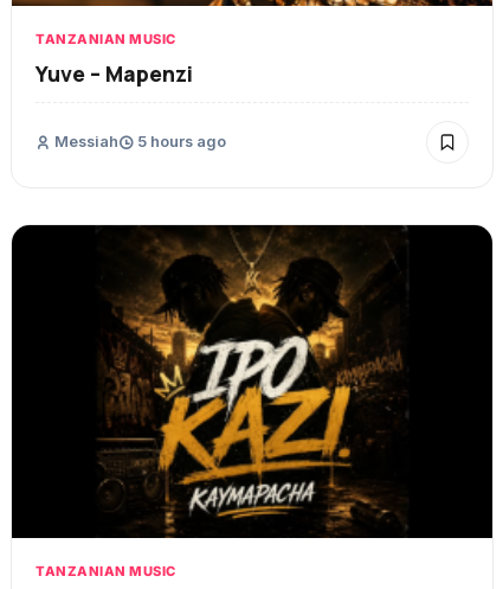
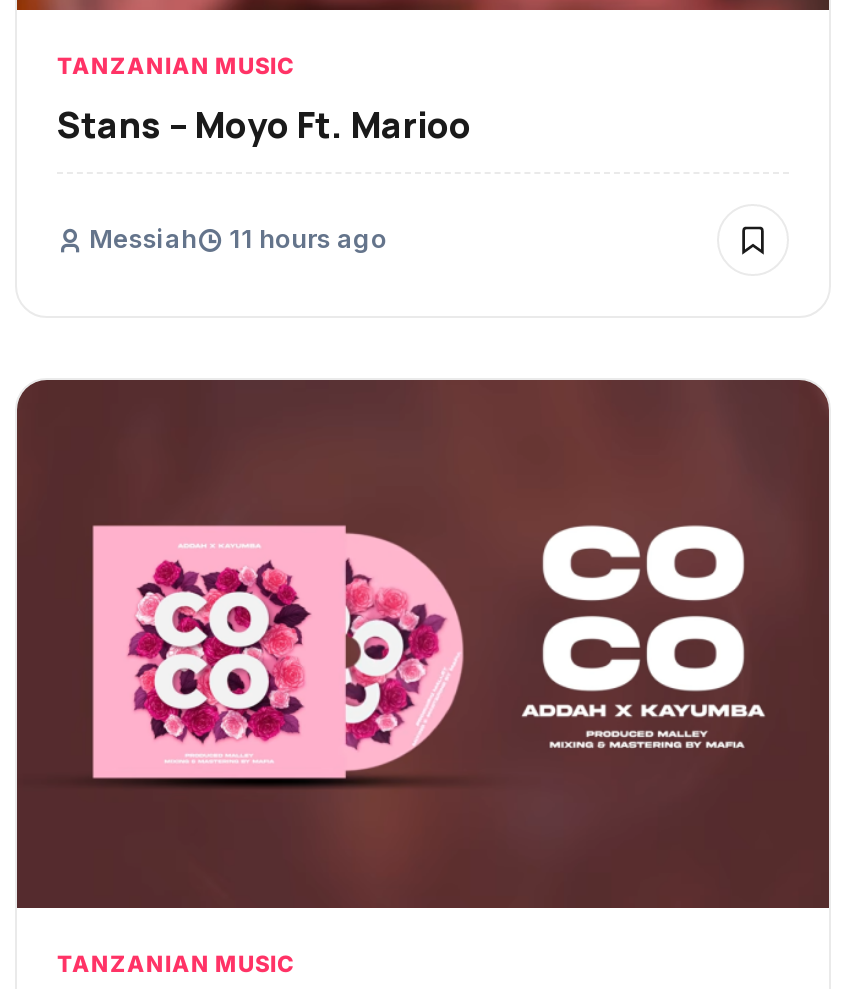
[36,59,193,88] Yuve – Mapenzi -> [57,100,471,148] Stans – Moyo Ft. Marioo
[54,133,226,151] Messiah 5 hours ago -> [89,224,387,254] Messiah 11 hours ago
[13,224,491,538] [image] -> [15,378,831,910] [image]

